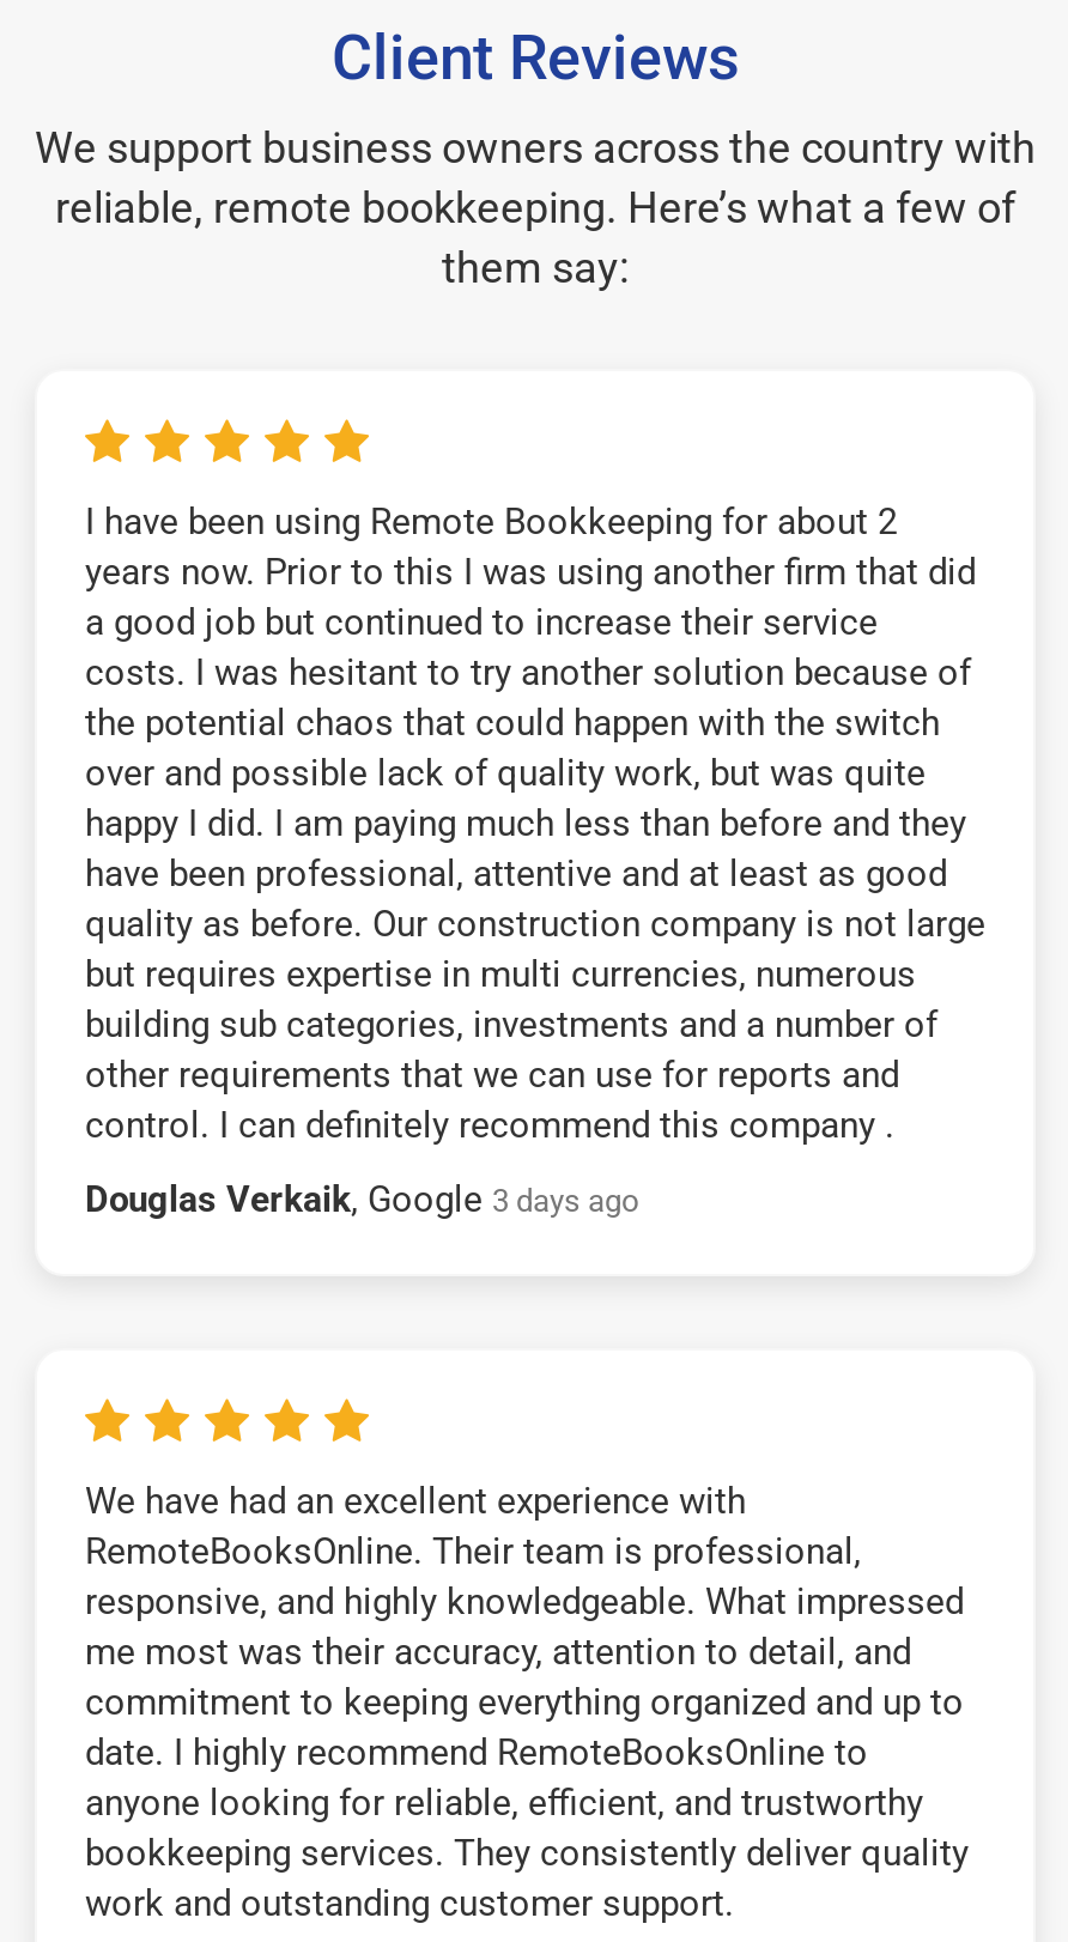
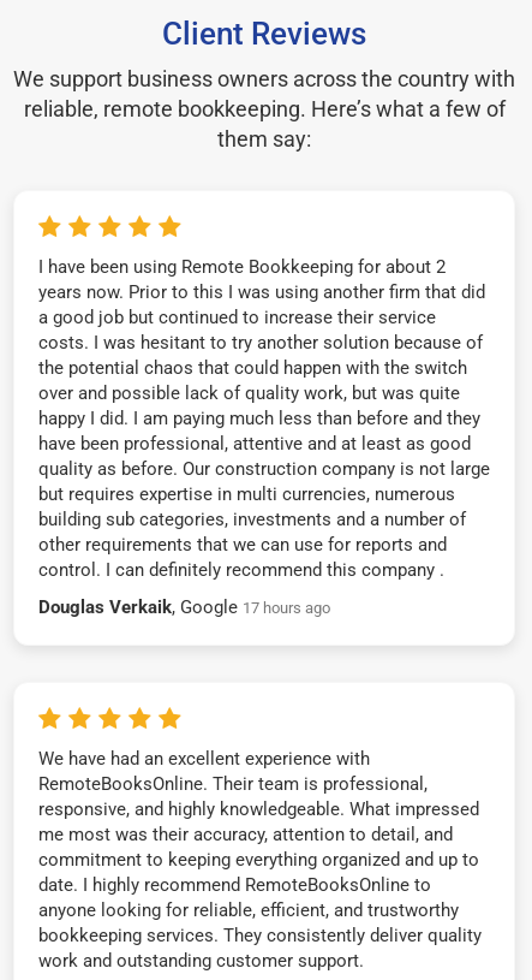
[85,1177,638,1220] Douglas Verkaik, Google 3 days ago -> [38,596,330,617] Douglas Verkaik, Google 17 hours ago

